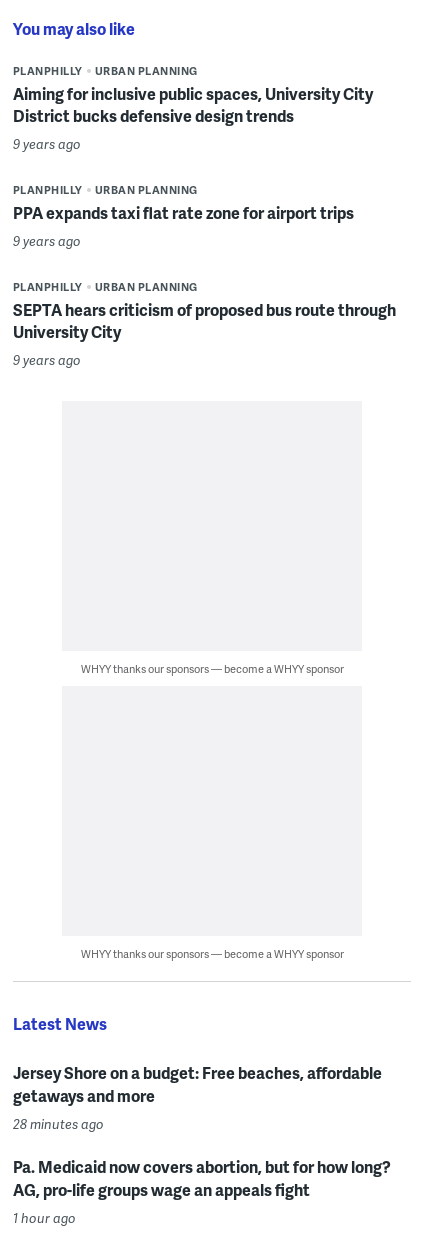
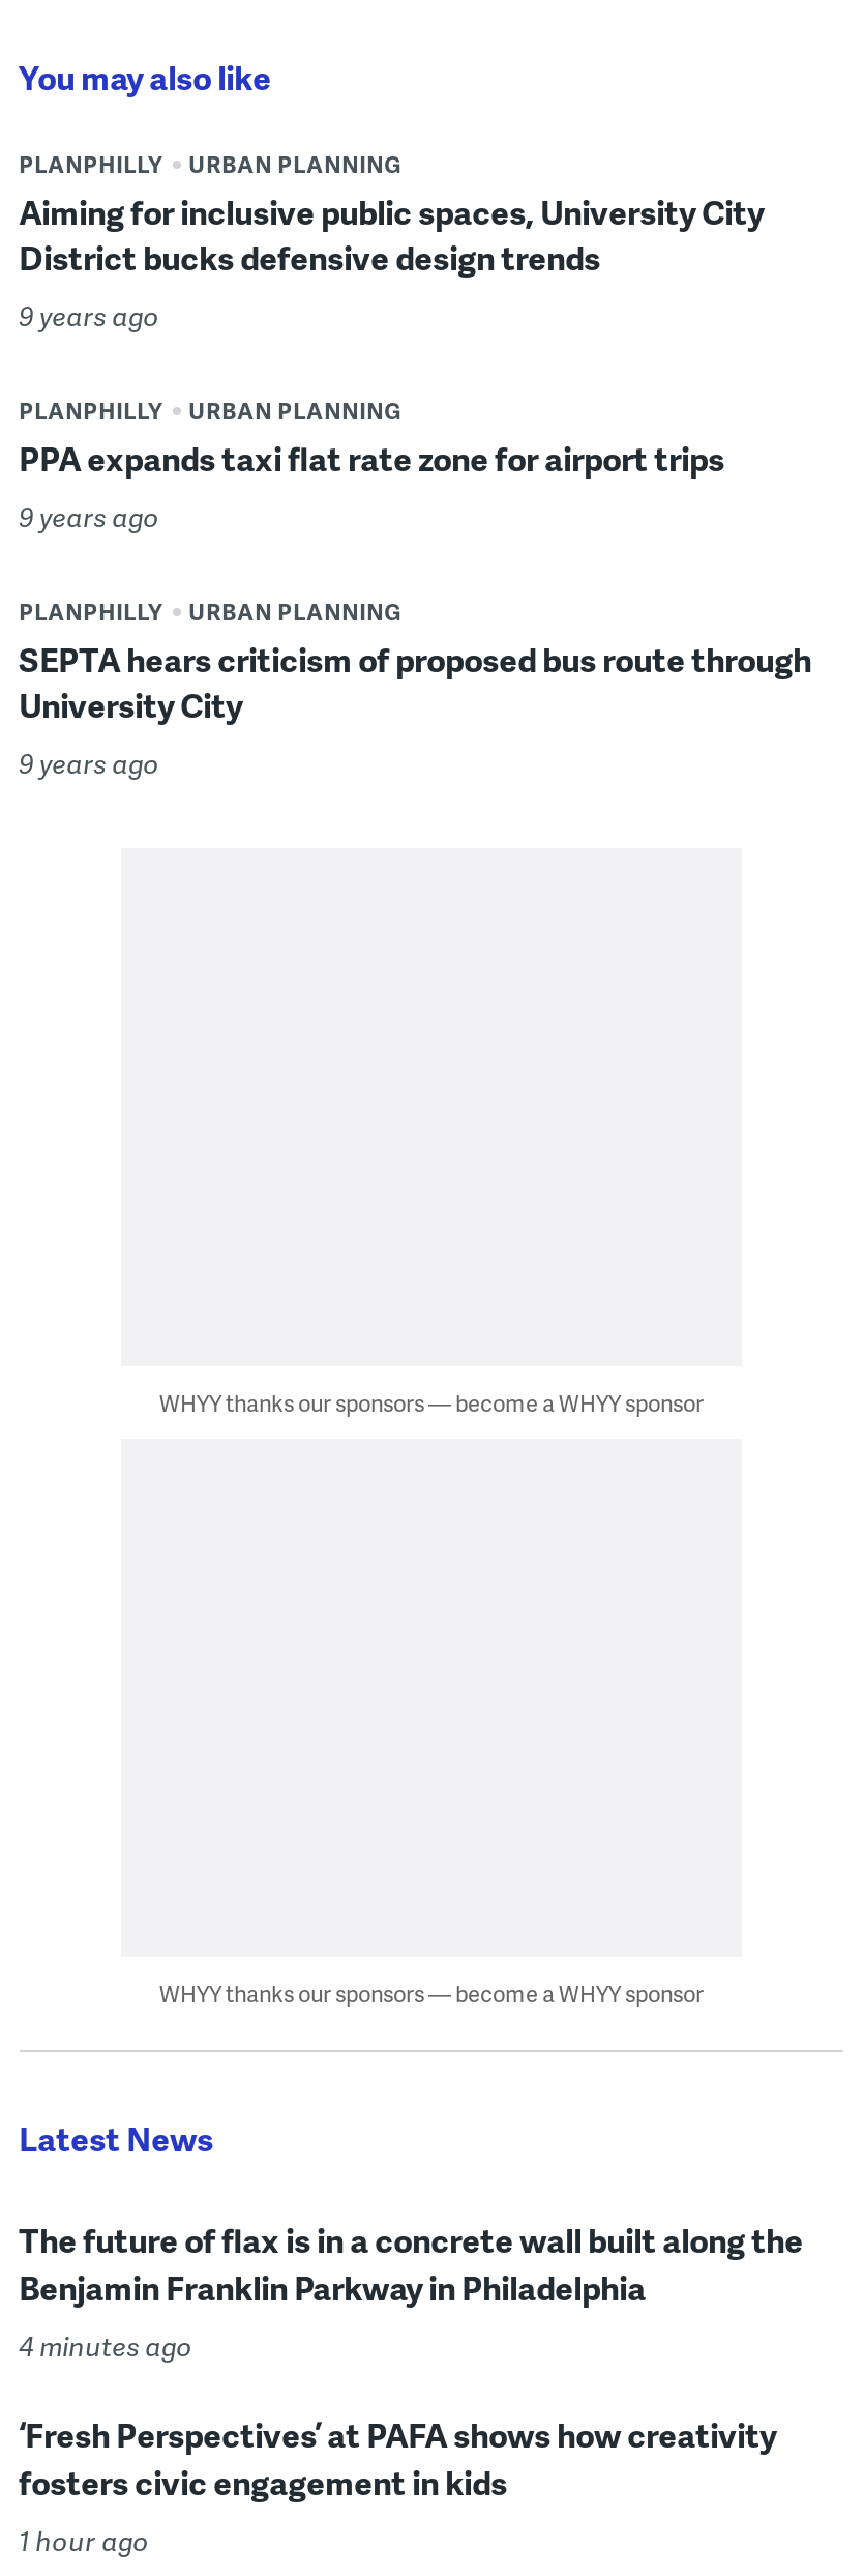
[13,1061,382,1133] Jersey Shore on a budget: Free beaches, affordable | getaways and more | 28 minutes ago -> [19,2215,803,2364] The future of flax is in a concrete wall built along the | Benjamin Franklin Parkway in Philadelphia | 4 minutes ago
[13,1155,391,1201] Pa. Medicaid now covers abortion, but for how long? | AG, pro-life groups wage an appeals fight -> [19,2410,776,2505] ‘Fresh Perspectives’ at PAFA shows how creativity | fosters civic engagement in kids

